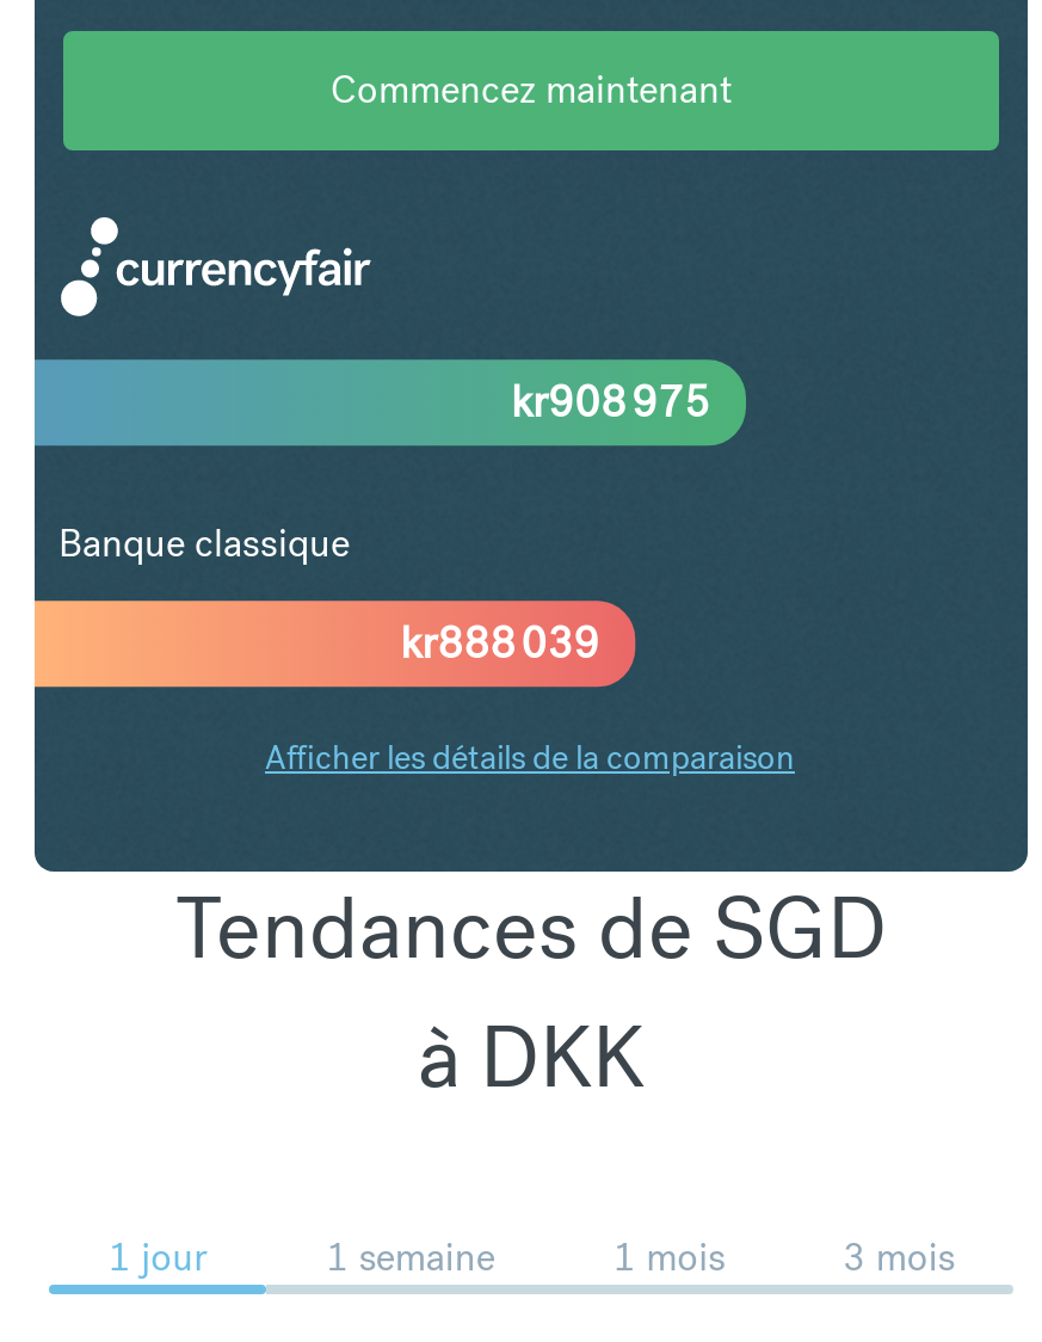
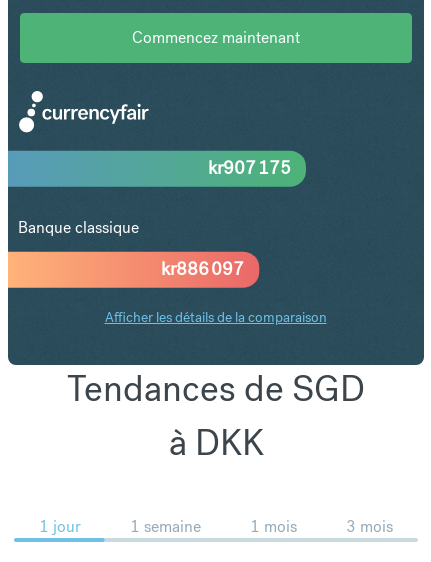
[511,374,710,429] kr908 975 -> [208,156,291,179] kr907 175
[400,615,599,670] kr888 039 -> [161,257,244,280] kr | 886 097

